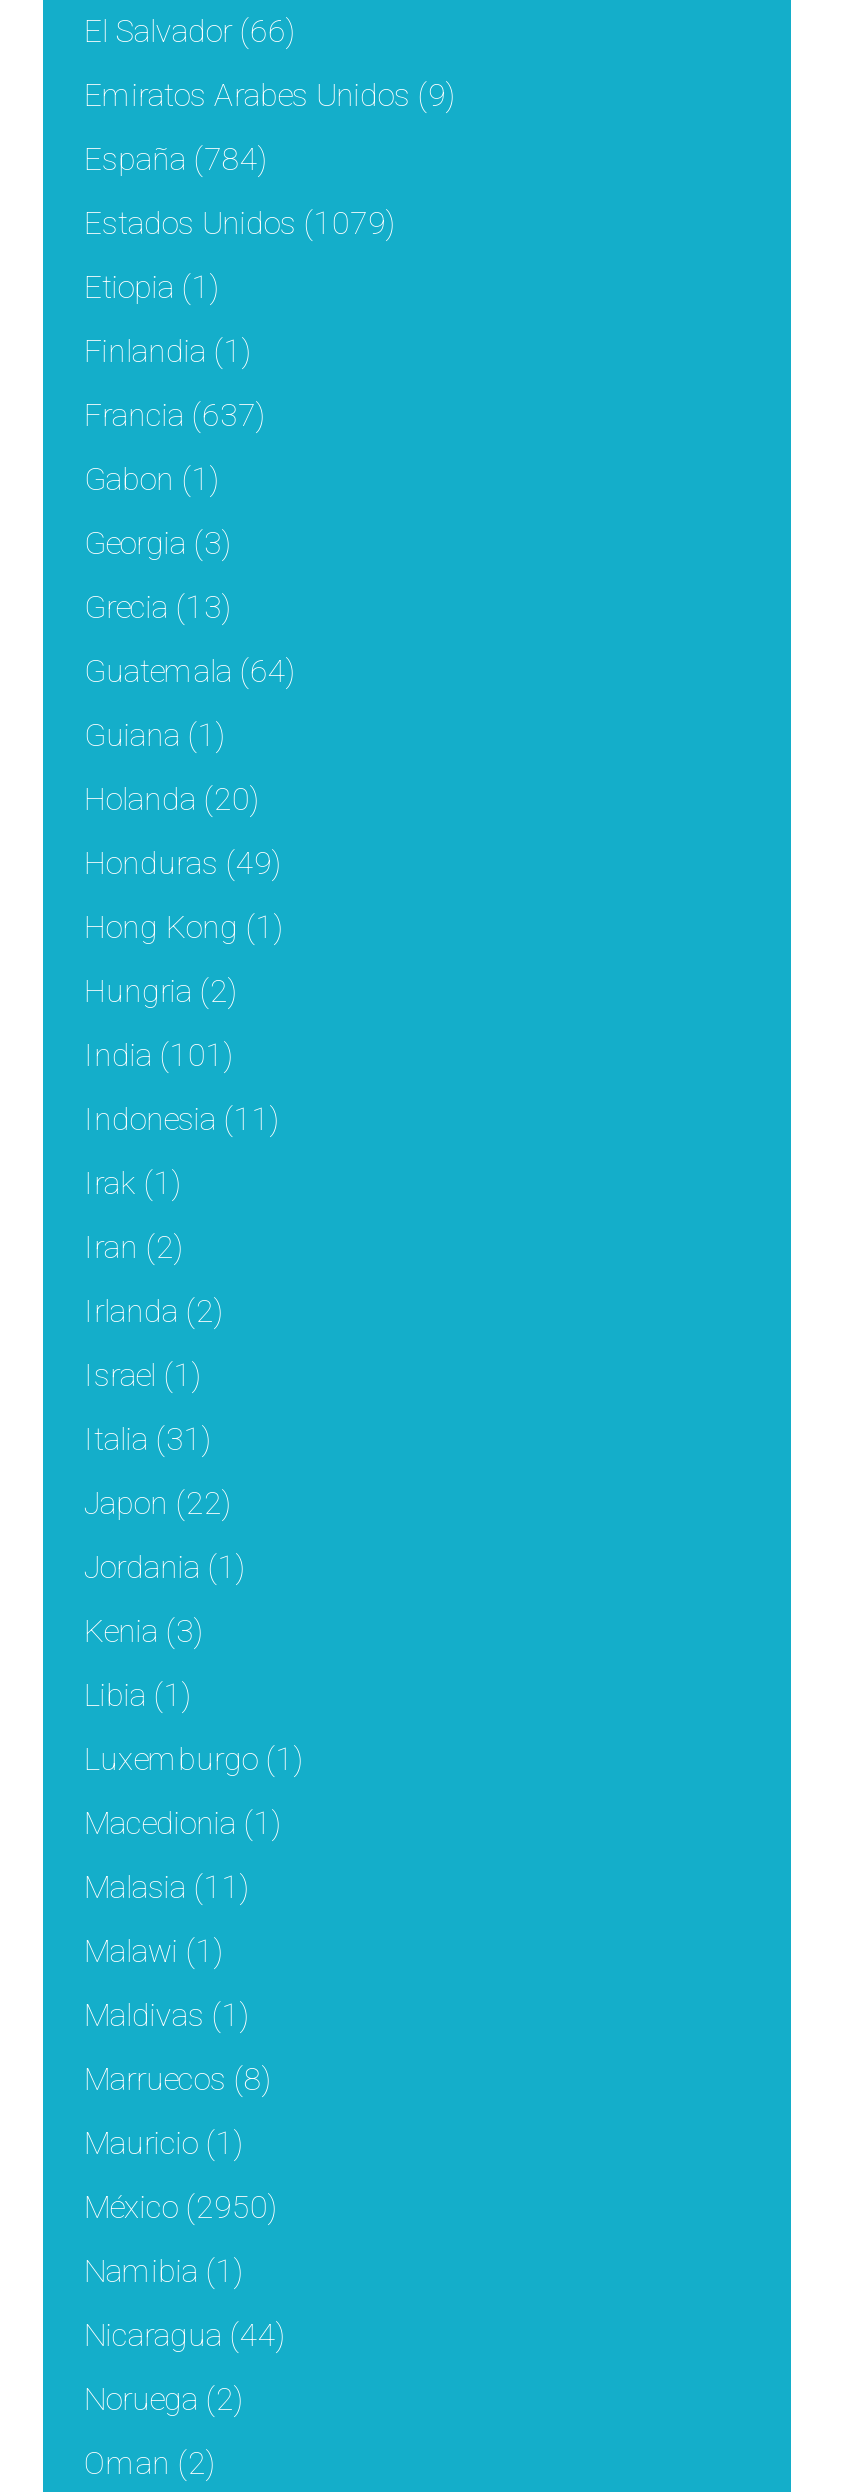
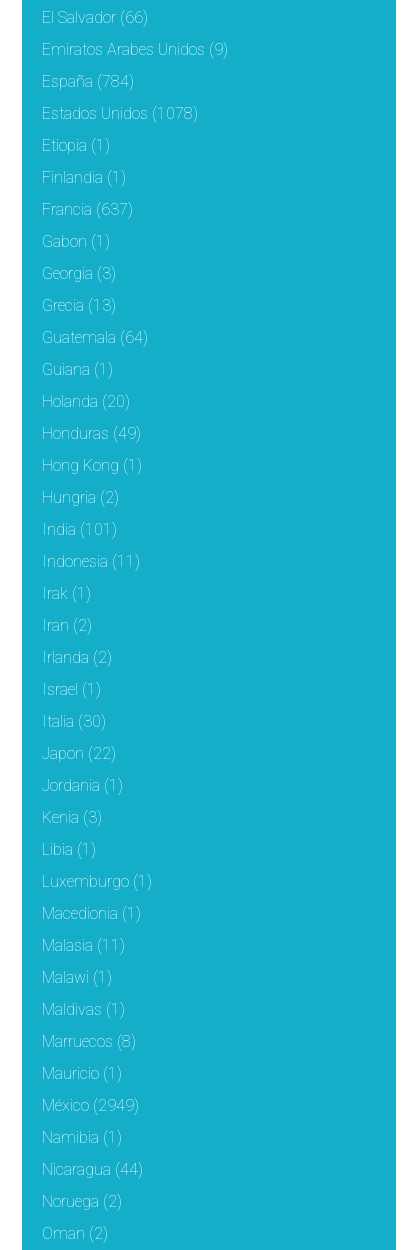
[84,204,396,242] Estados Unidos (1079) -> [42,104,198,123] Estados Unidos (1078)
[84,1420,212,1458] Italia (31) -> [42,712,106,731] Italia (30)
[84,2188,278,2226] México (2950) -> [42,1096,139,1115] México (2949)

